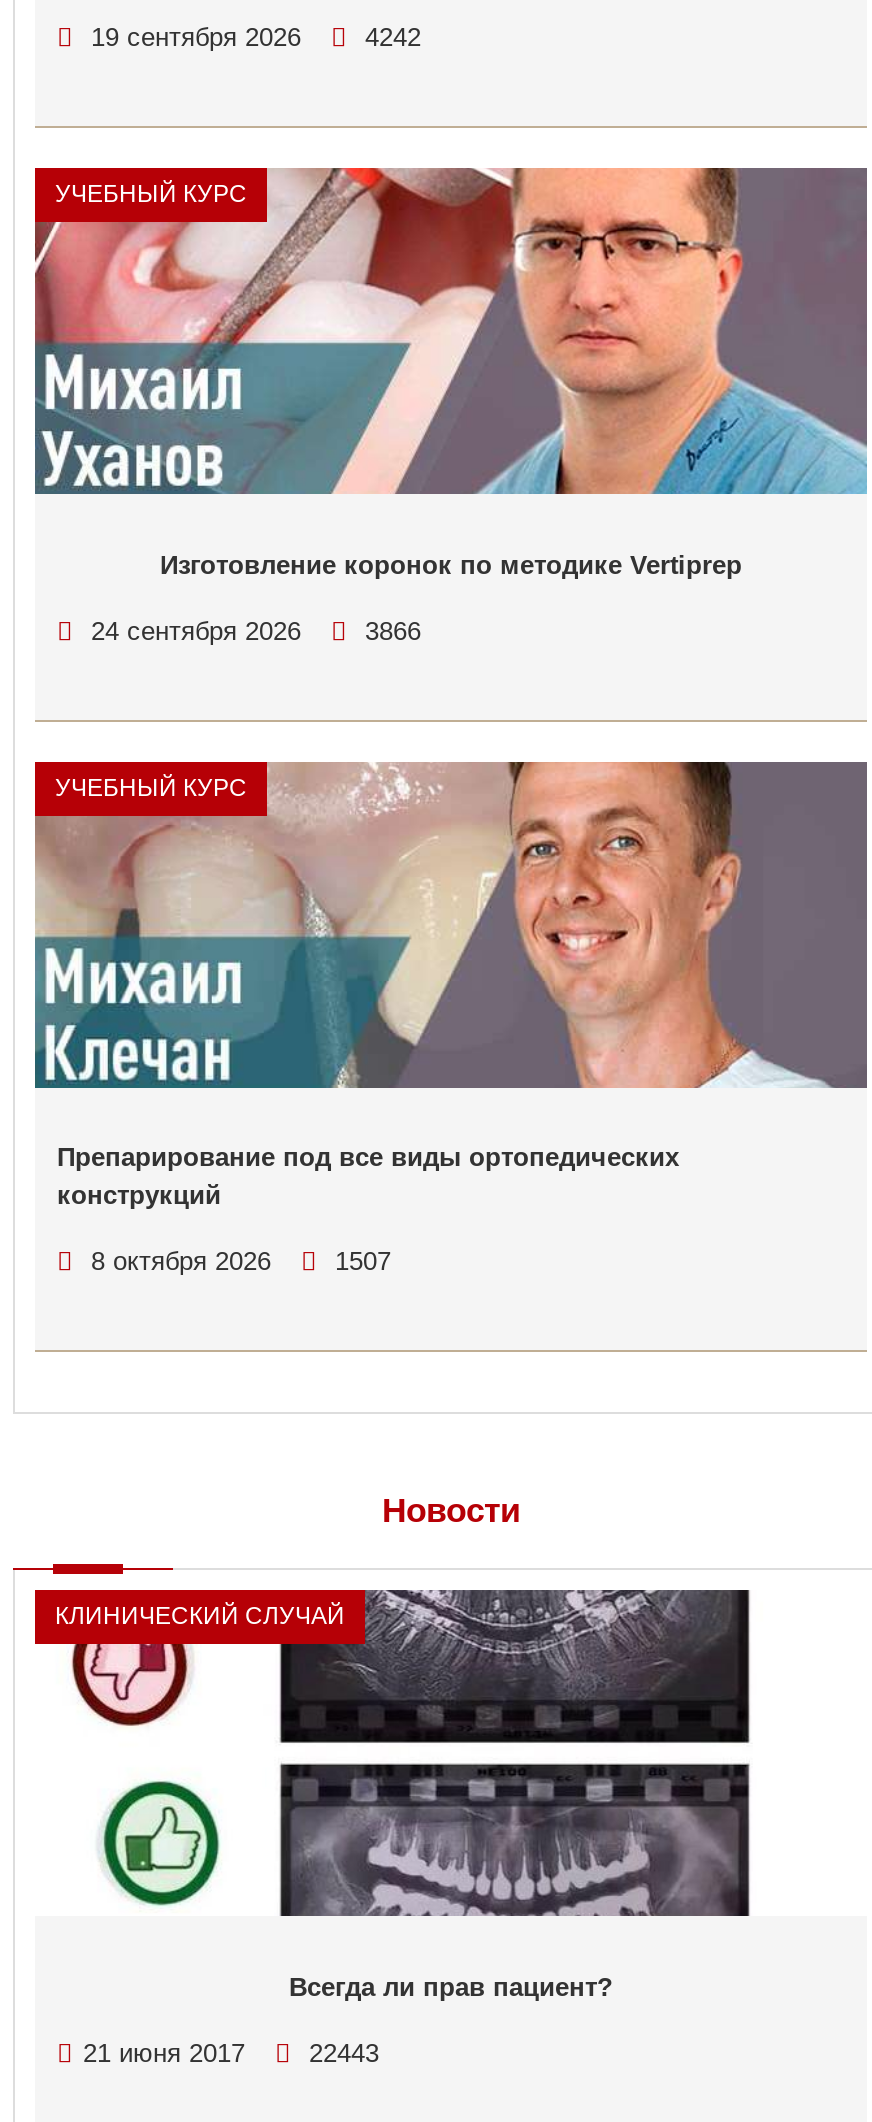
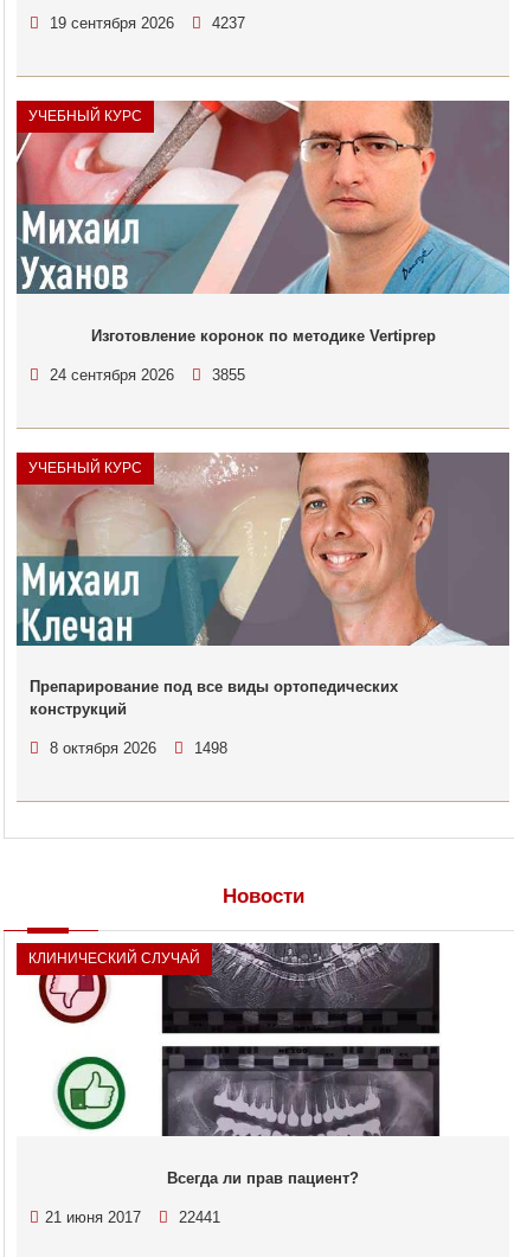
[91,21,421,51] 19 сентября 2026 4242 -> [50,14,245,32] 19 сентября 2026 4237
[91,615,421,645] 24 сентября 2026 3866 -> [50,366,245,383] 24 сентября 2026 3855
[91,1245,391,1275] 8 октября 2026 1507 -> [50,739,227,757] 8 октября 2026 1498
[83,2037,379,2067] 21 июня 2017 22443 -> [45,1208,220,1226] 21 июня 2017 22441

